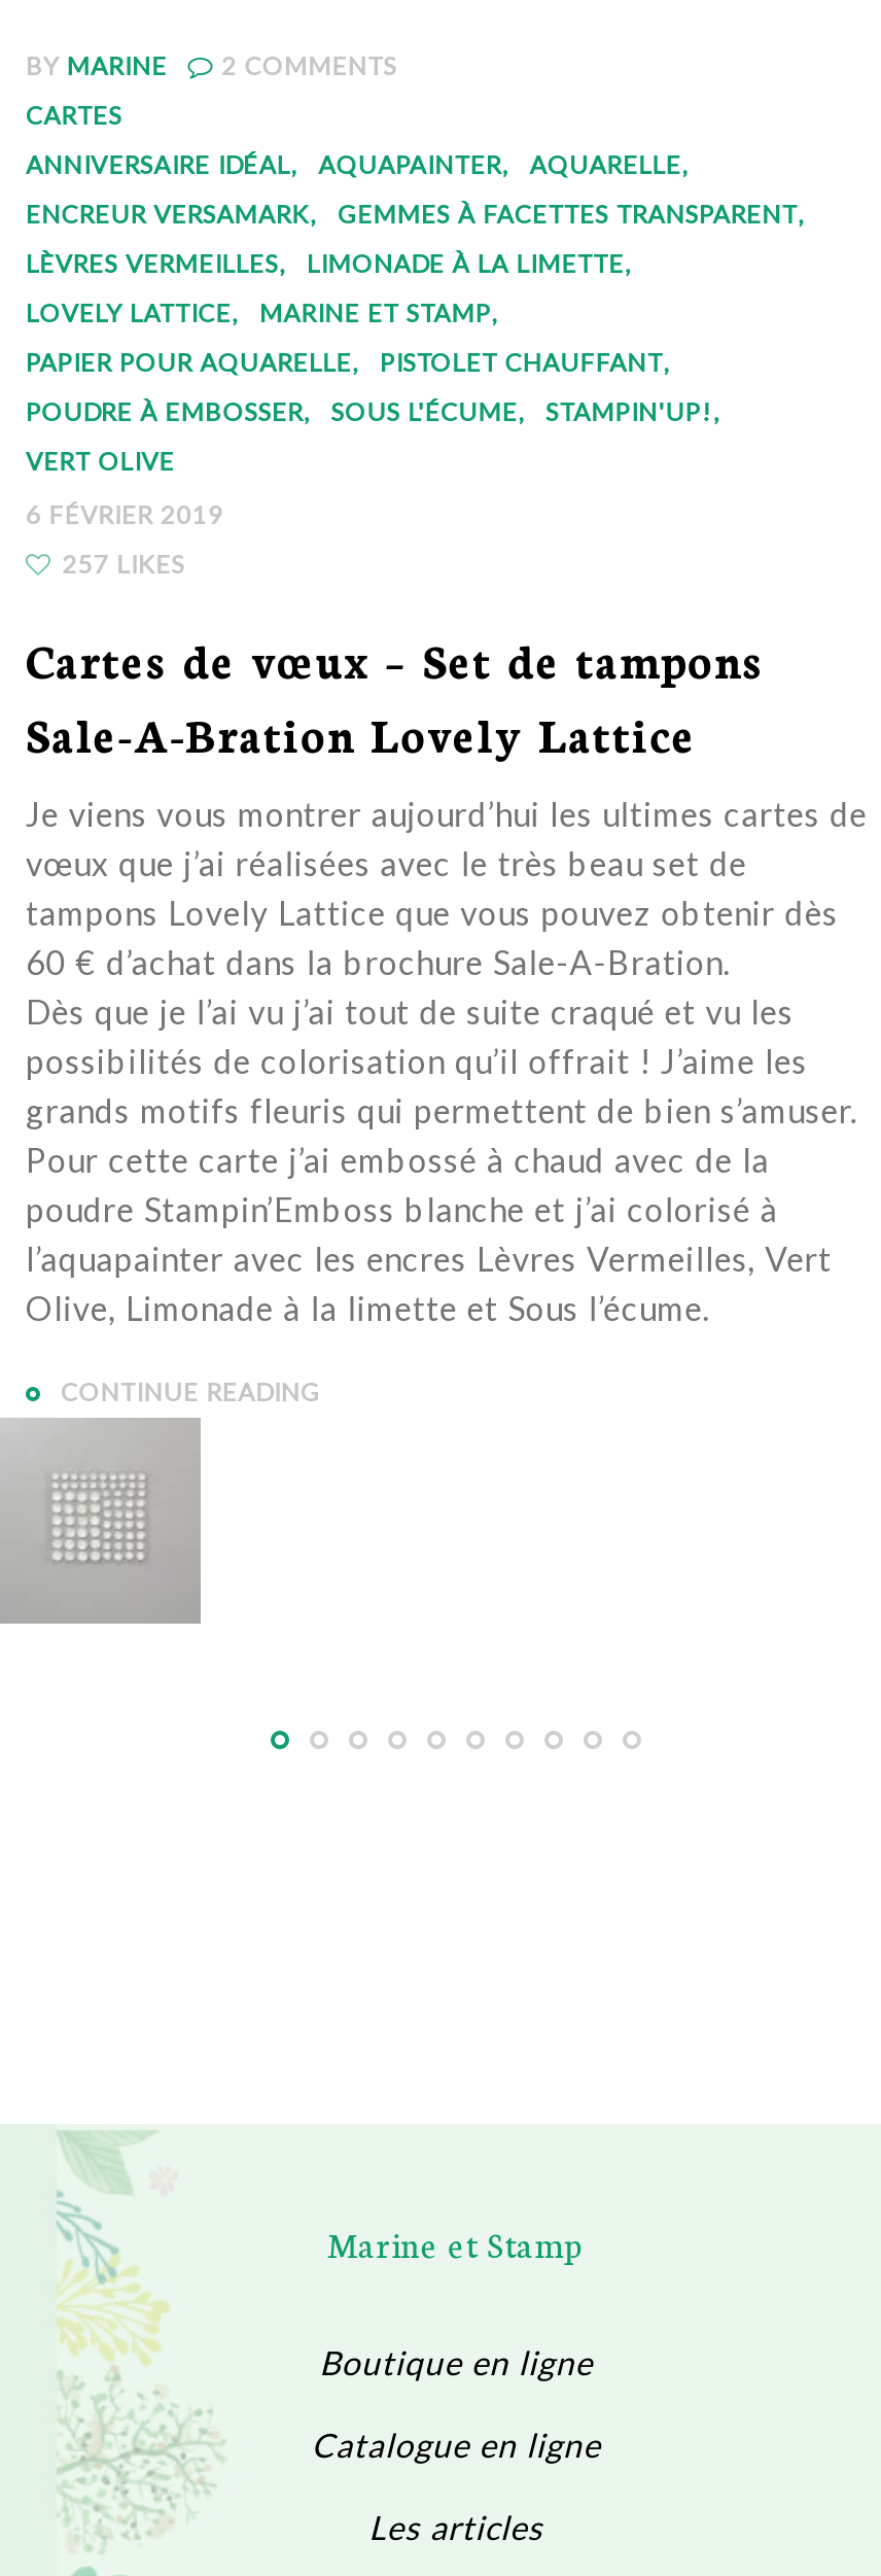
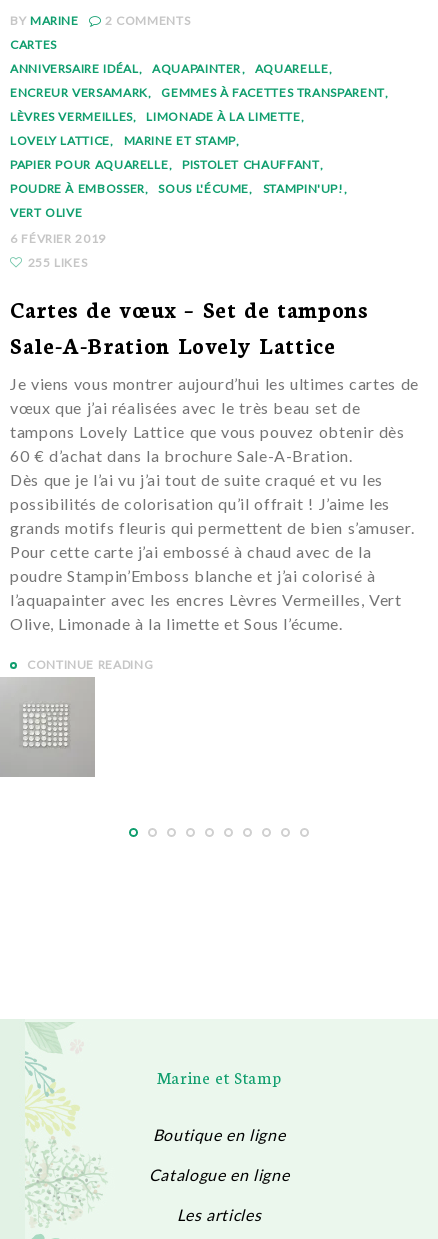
[62,549,185,580] 257 LIKES -> [28,255,87,270] 255 LIKES

